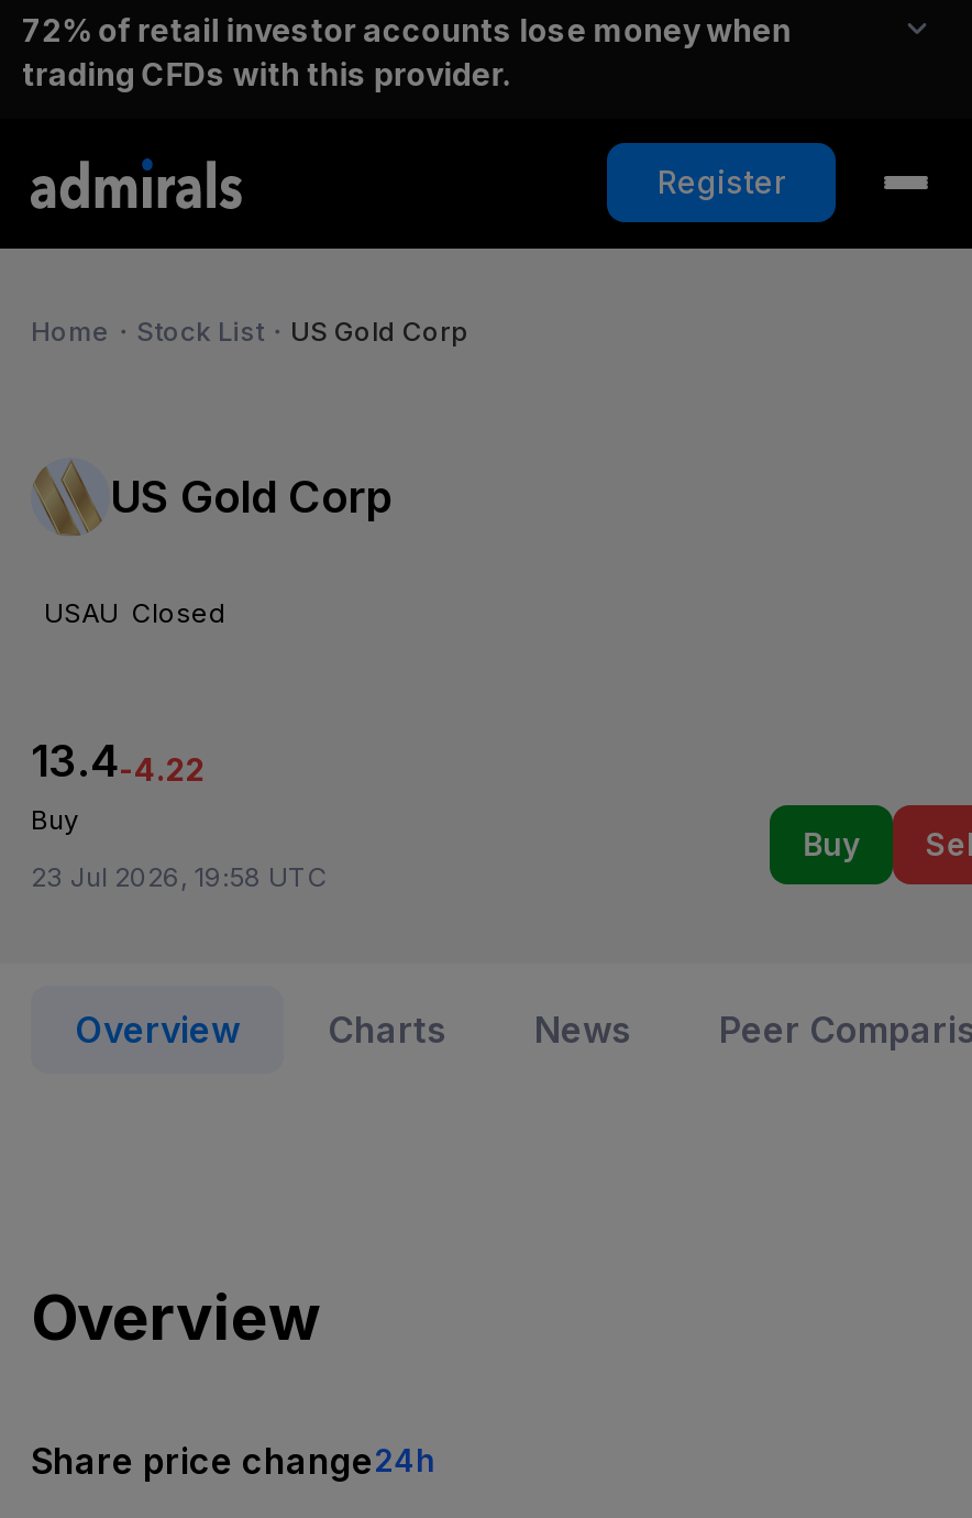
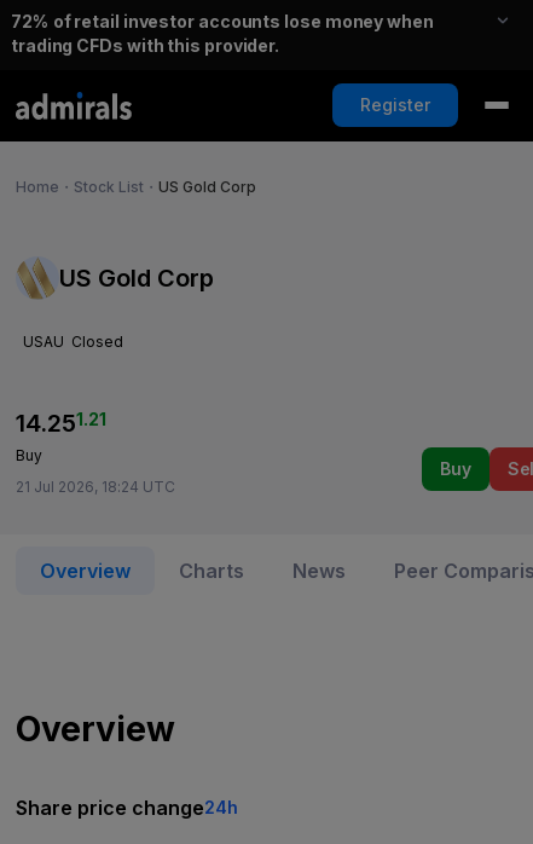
[31,736,205,788] 13.4-4.22 -> [16,409,106,438] 14.251.21
[31,861,328,894] 23 Jul 2026, 19:58 UTC -> [16,478,175,496] 21 Jul 2026, 18:24 UTC

